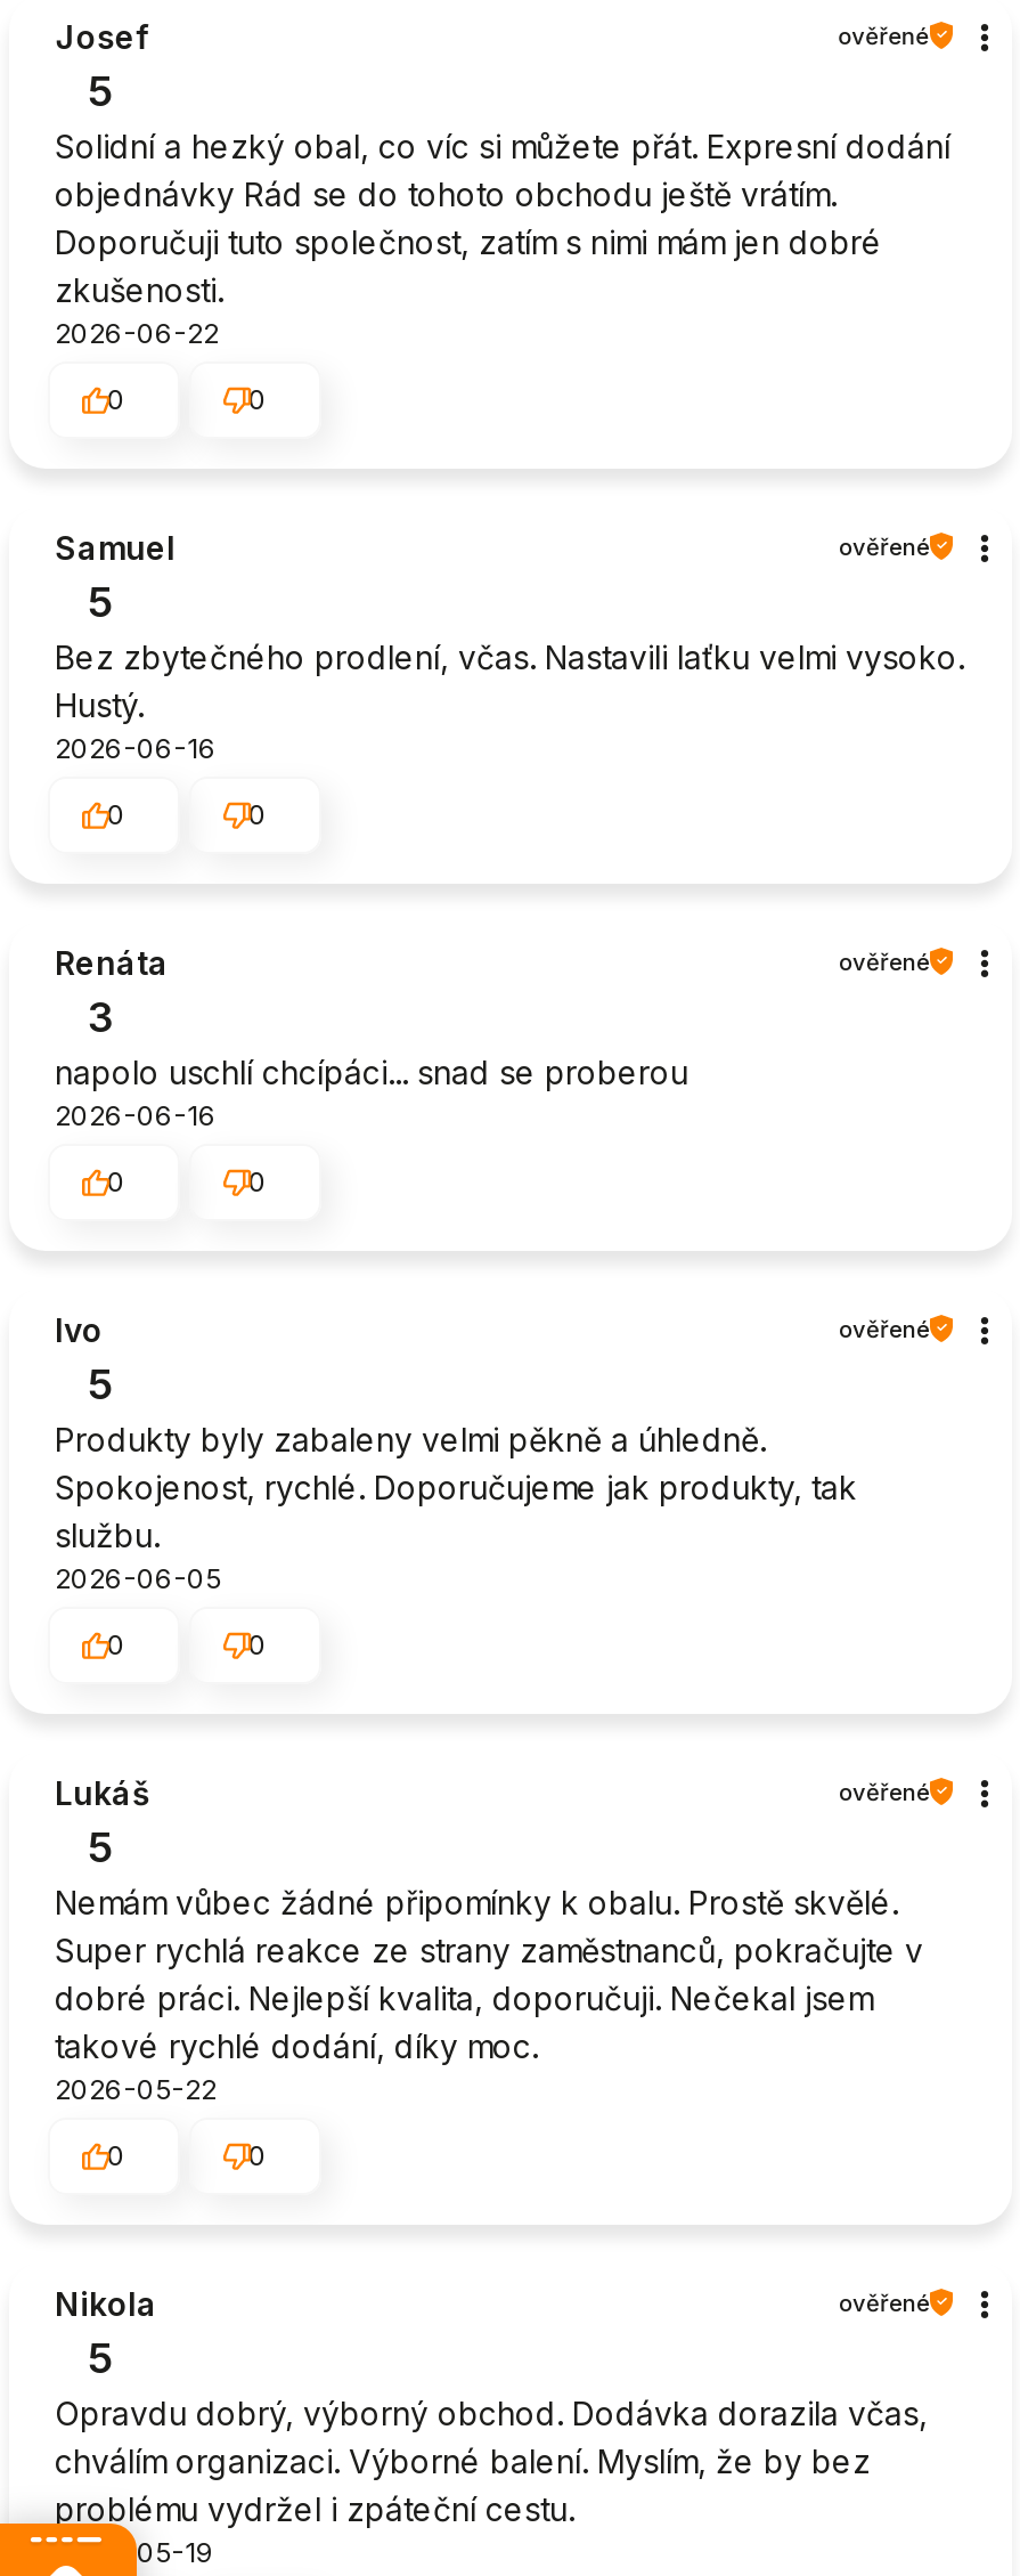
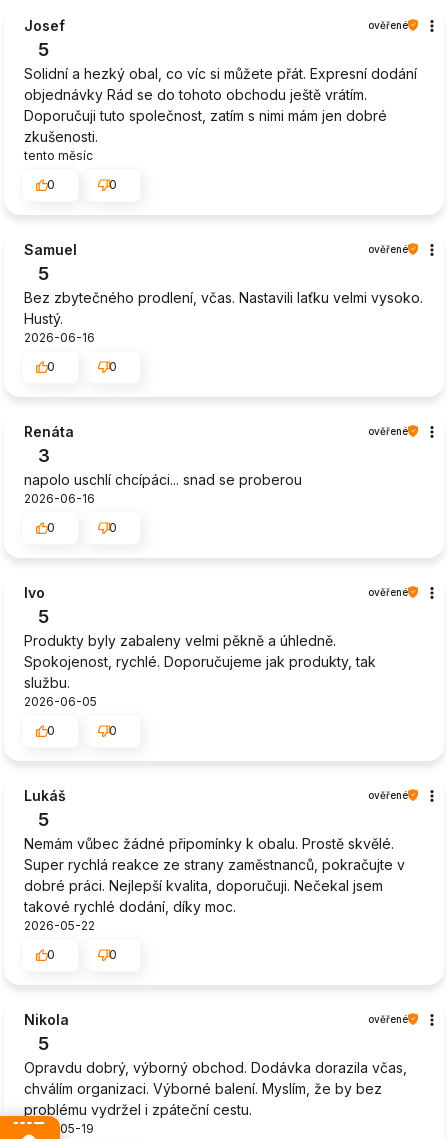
[55,315,219,349] 2026-06-22 -> [24,148,93,163] tento měsíc

